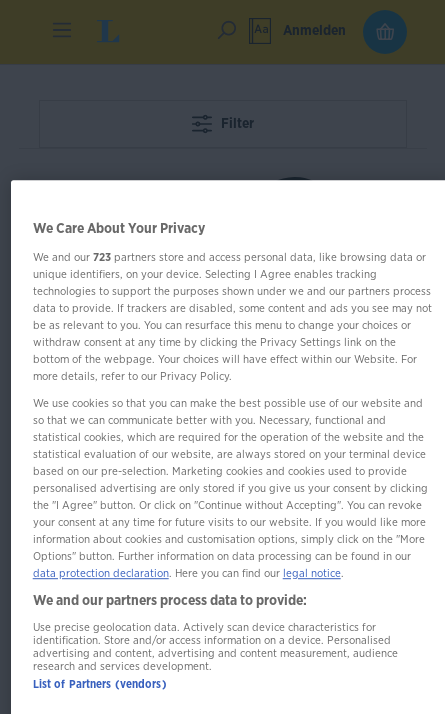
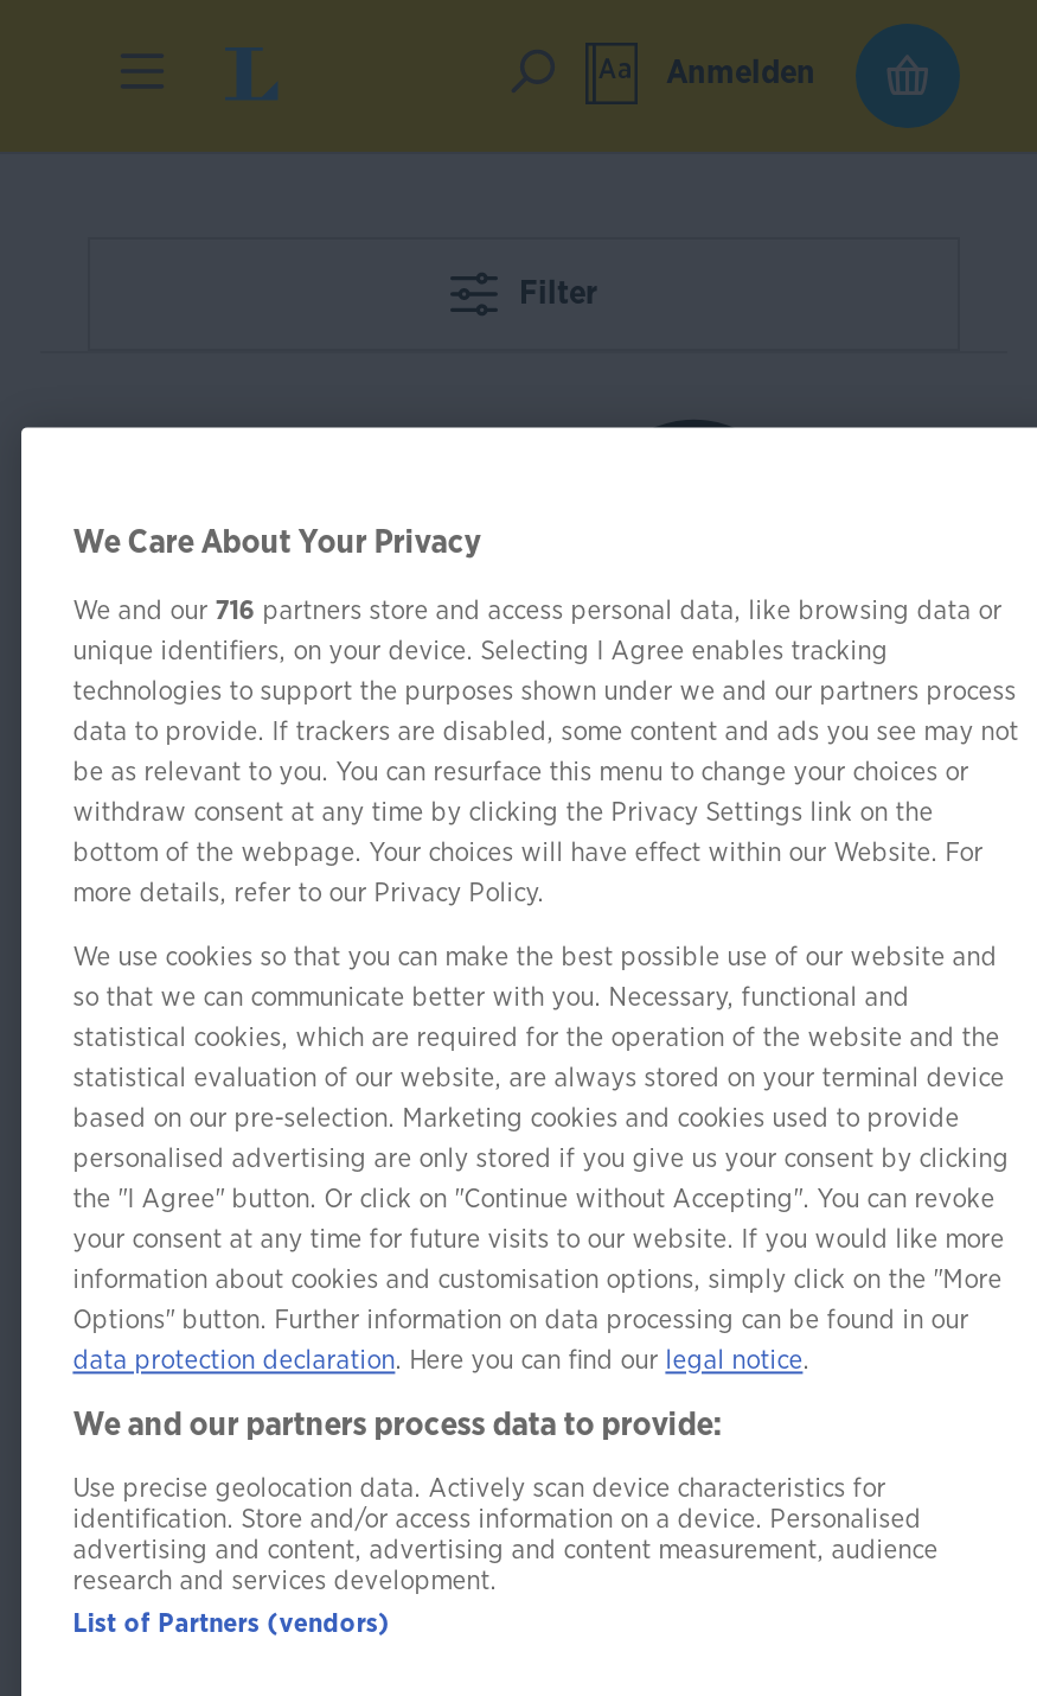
[33,252,426,263] We and our 723 partners store and access personal data, like browsing data or -> [73,598,1002,624] We and our 716 partners store and access personal data, like browsing data or

